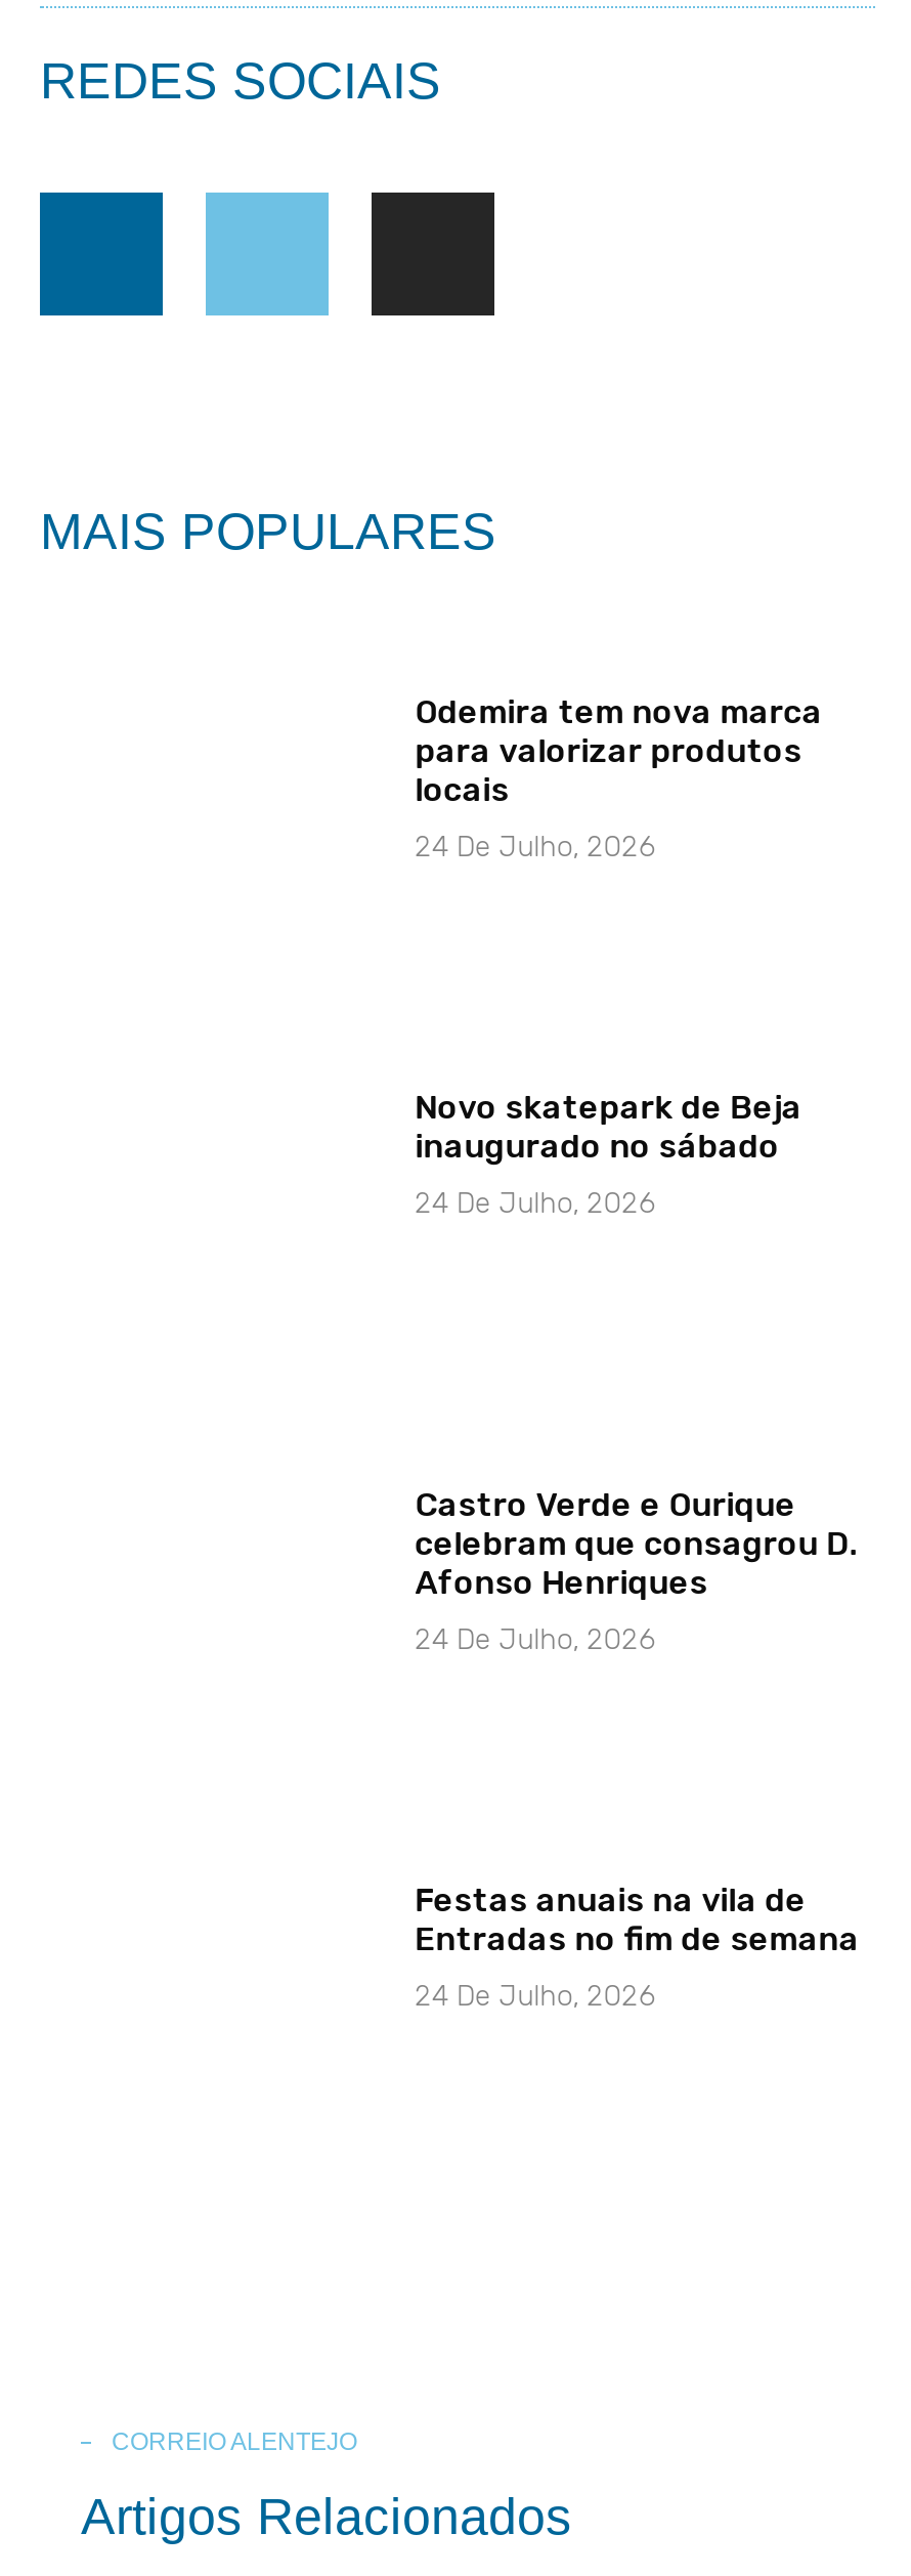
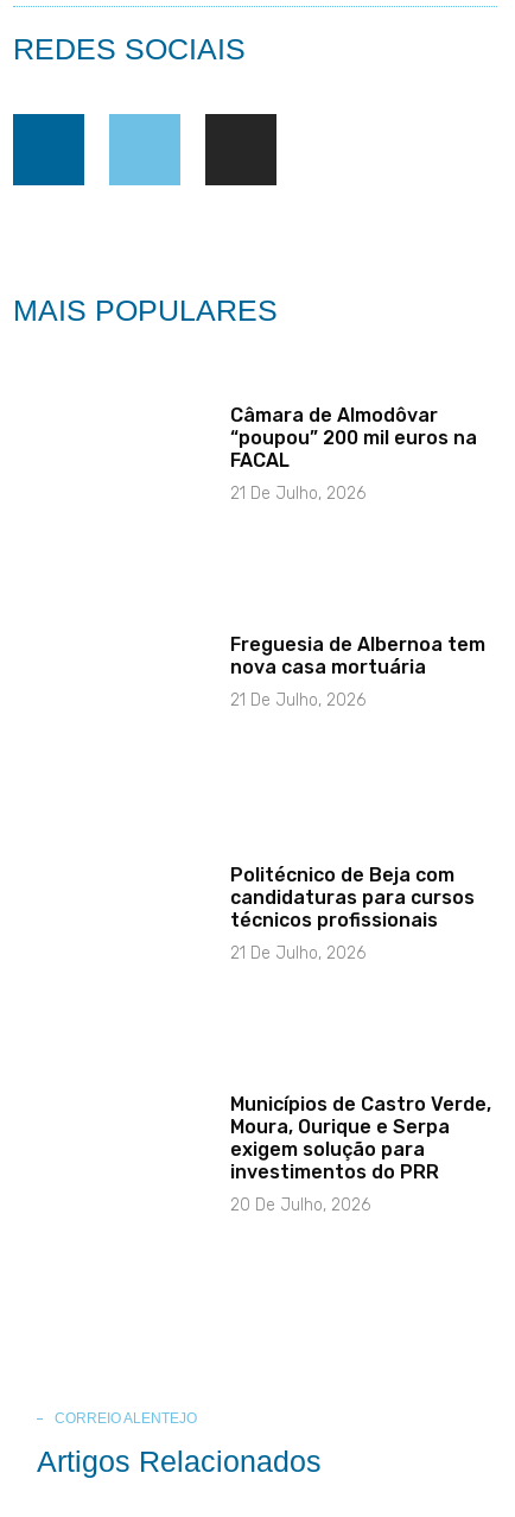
[415,693,822,810] Odemira tem nova marca | para valorizar produtos | locais -> [230,404,477,472] Câmara de Almodôvar | “poupou” 200 mil euros na | FACAL
[415,830,654,865] 24 De Julho, 2026 -> [230,484,366,504] 21 De Julho, 2026
[415,1089,802,1167] Novo skatepark de Beja | inaugurado no sábado -> [230,634,486,679] Freguesia de Albernoa tem | nova casa mortuária
[415,1187,654,1222] 24 De Julho, 2026 -> [230,691,366,711] 21 De Julho, 2026
[415,1484,857,1601] Castro Verde e Ourique | celebram que consagrou D. | Afonso Henriques -> [230,863,475,931] Politécnico de Beja com | candidaturas para cursos | técnicos profissionais
[415,1622,654,1656] 24 De Julho, 2026 -> [230,943,366,963] 21 De Julho, 2026
[415,1880,859,1958] Festas anuais na vila de | Entradas no fim de semana -> [230,1093,492,1183] Municípios de Castro Verde, | Moura, Ourique e Serpa | exigem solução para | investimentos do PRR
[415,1978,654,2013] 24 De Julho, 2026 -> [230,1195,370,1215] 20 De Julho, 2026

